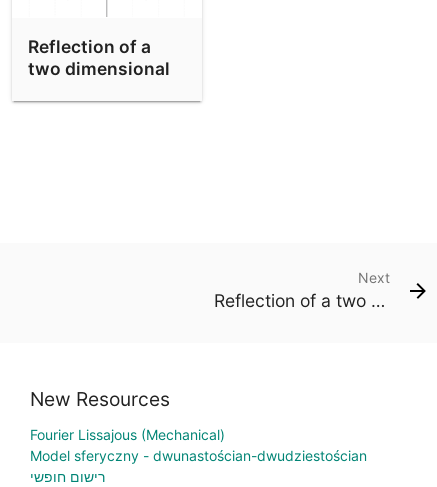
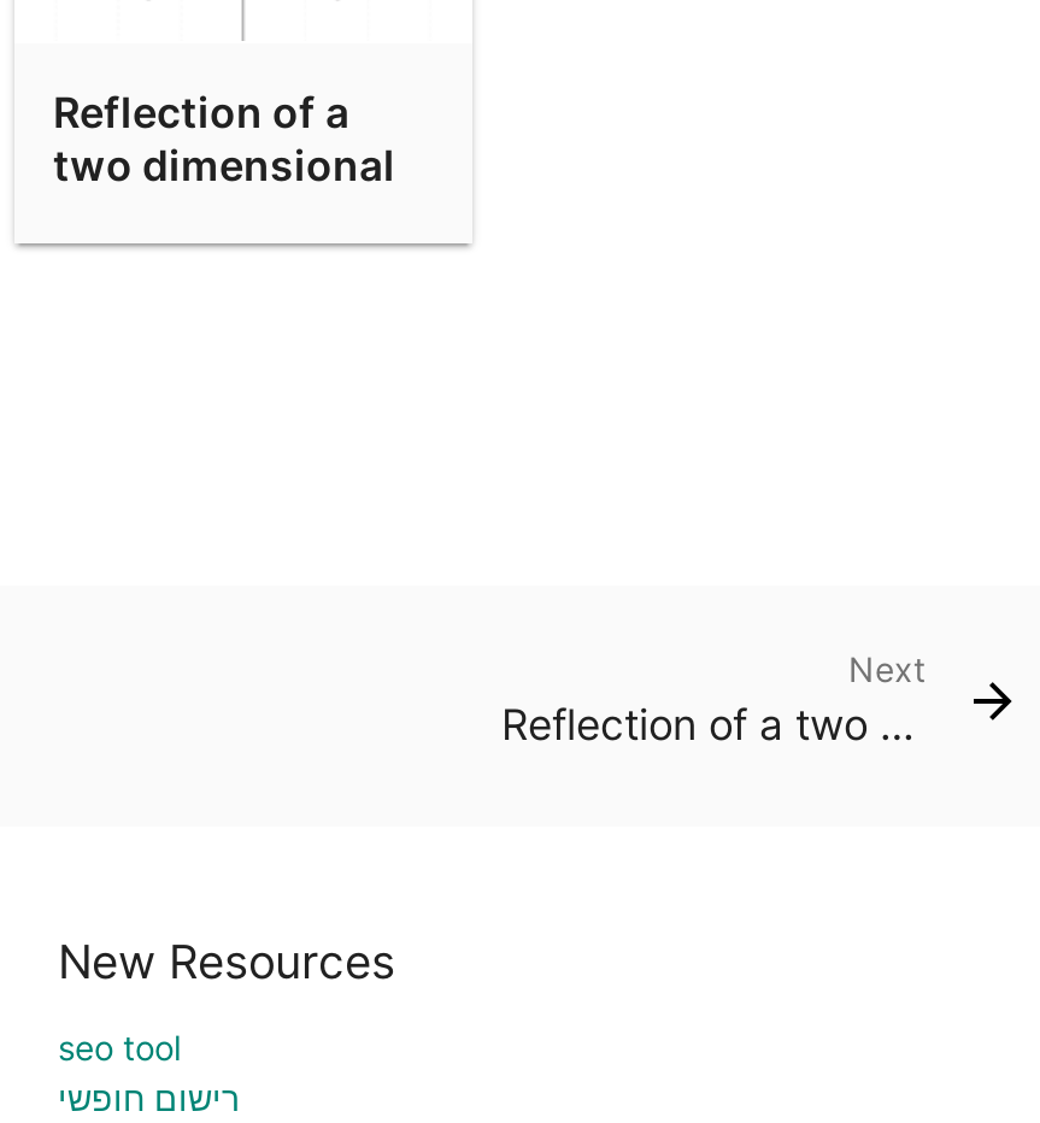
[30,426,367,464] Fourier Lissajous (Mechanical) | Model sferyczny - dwunastościan-dwudziestościan -> [58,1026,181,1067] seo tool

